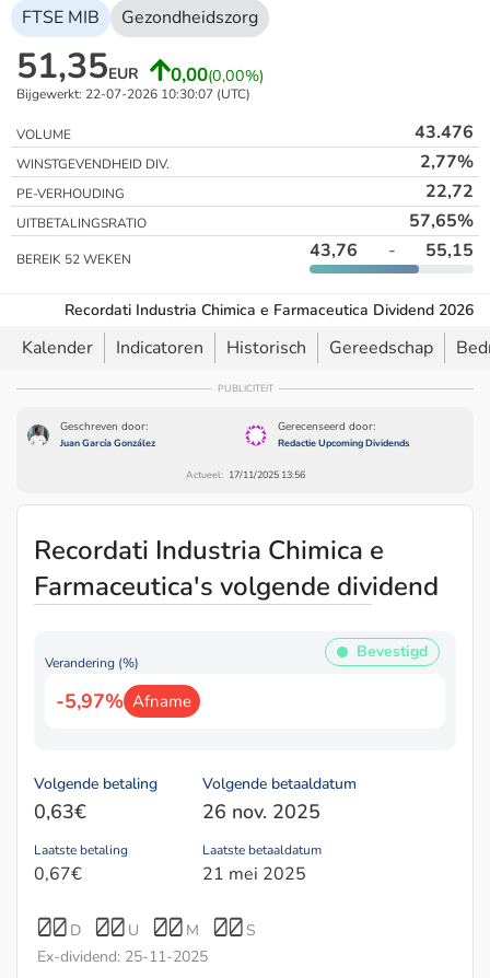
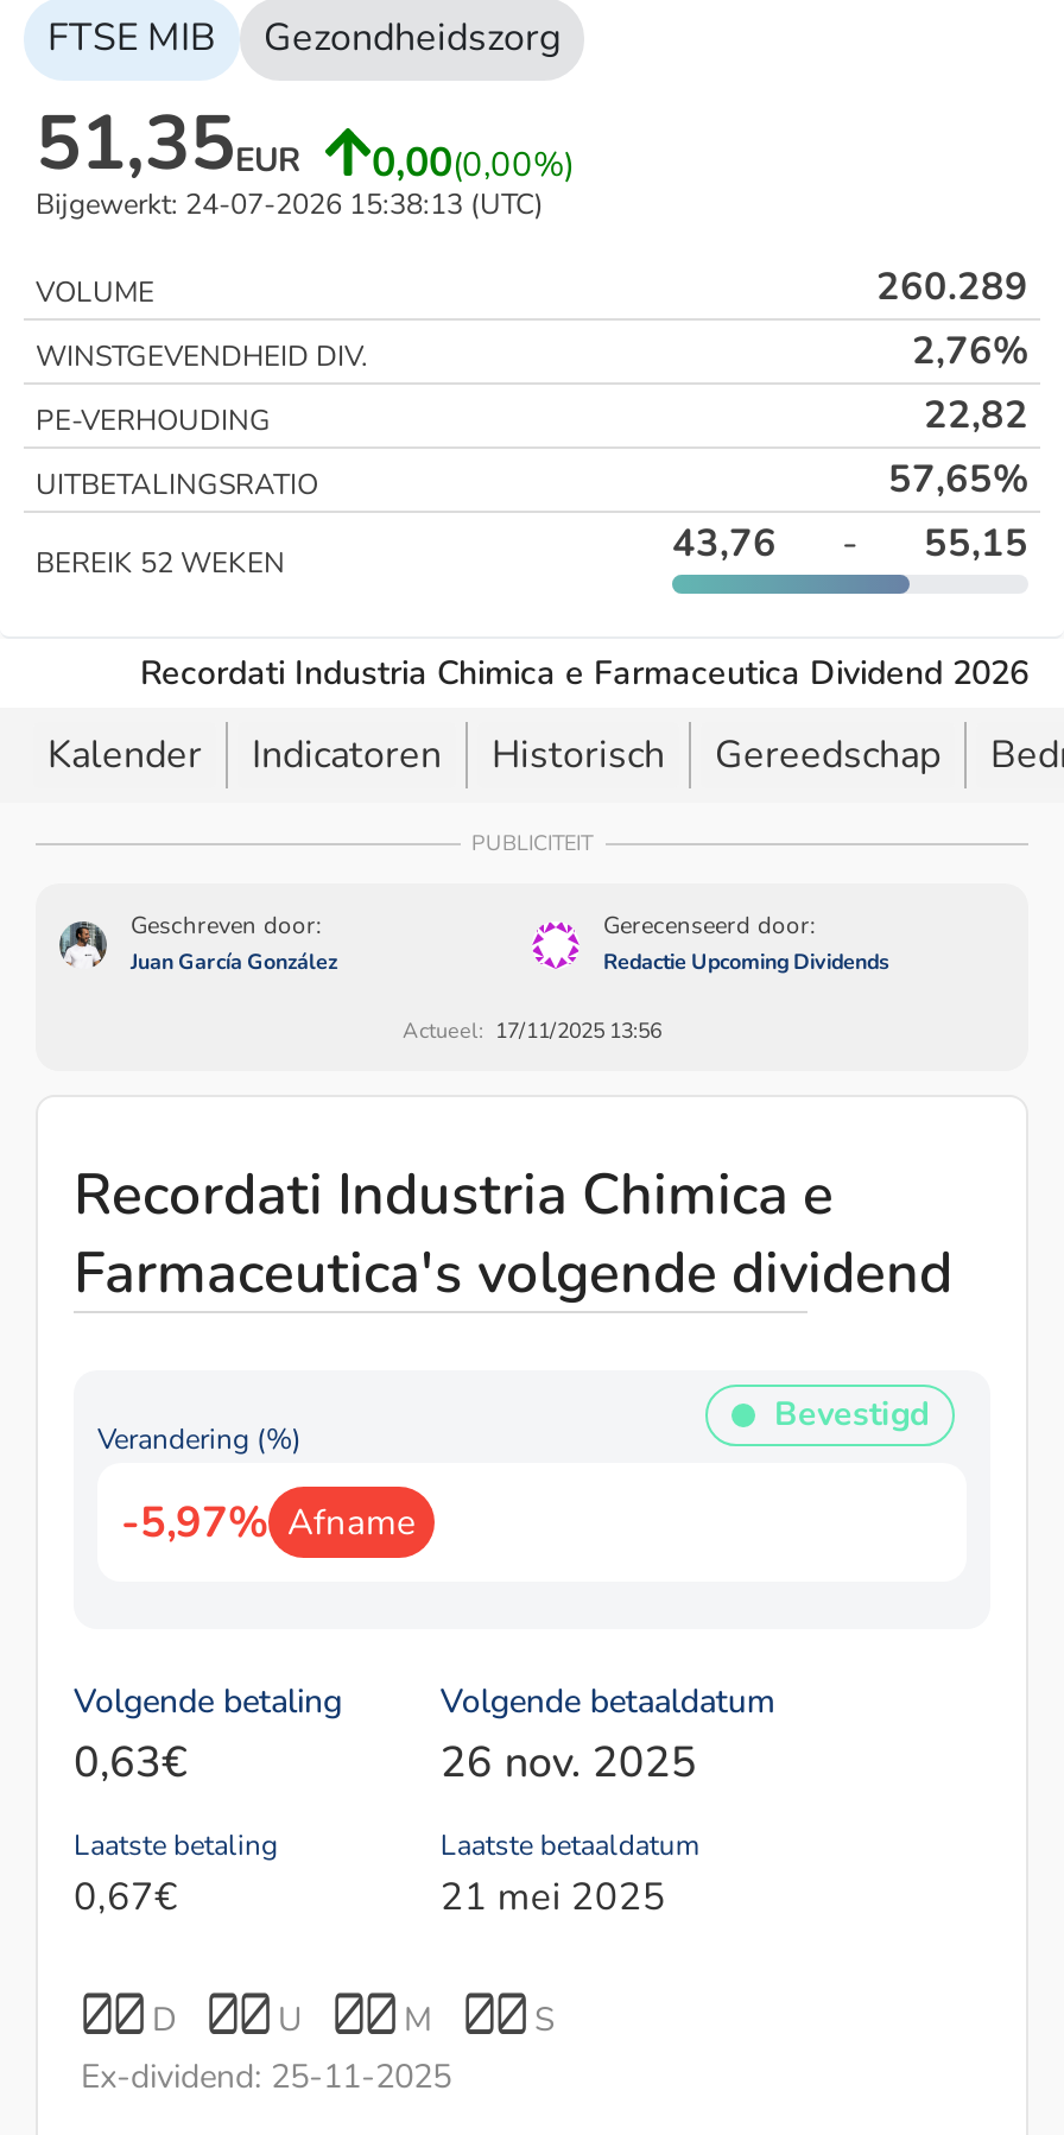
[16,85,250,103] Bijgewerkt: 22-07-2026 10:30:07 (UTC) -> [36,185,544,223] Bijgewerkt: 24-07-2026 15:38:13 (UTC)
[415,120,474,144] 43.476 -> [876,261,1028,313] 260.289
[420,150,474,174] 2,77% -> [912,325,1028,378] 2,76%
[425,179,474,203] 22,72 -> [924,389,1028,442] 22,82

